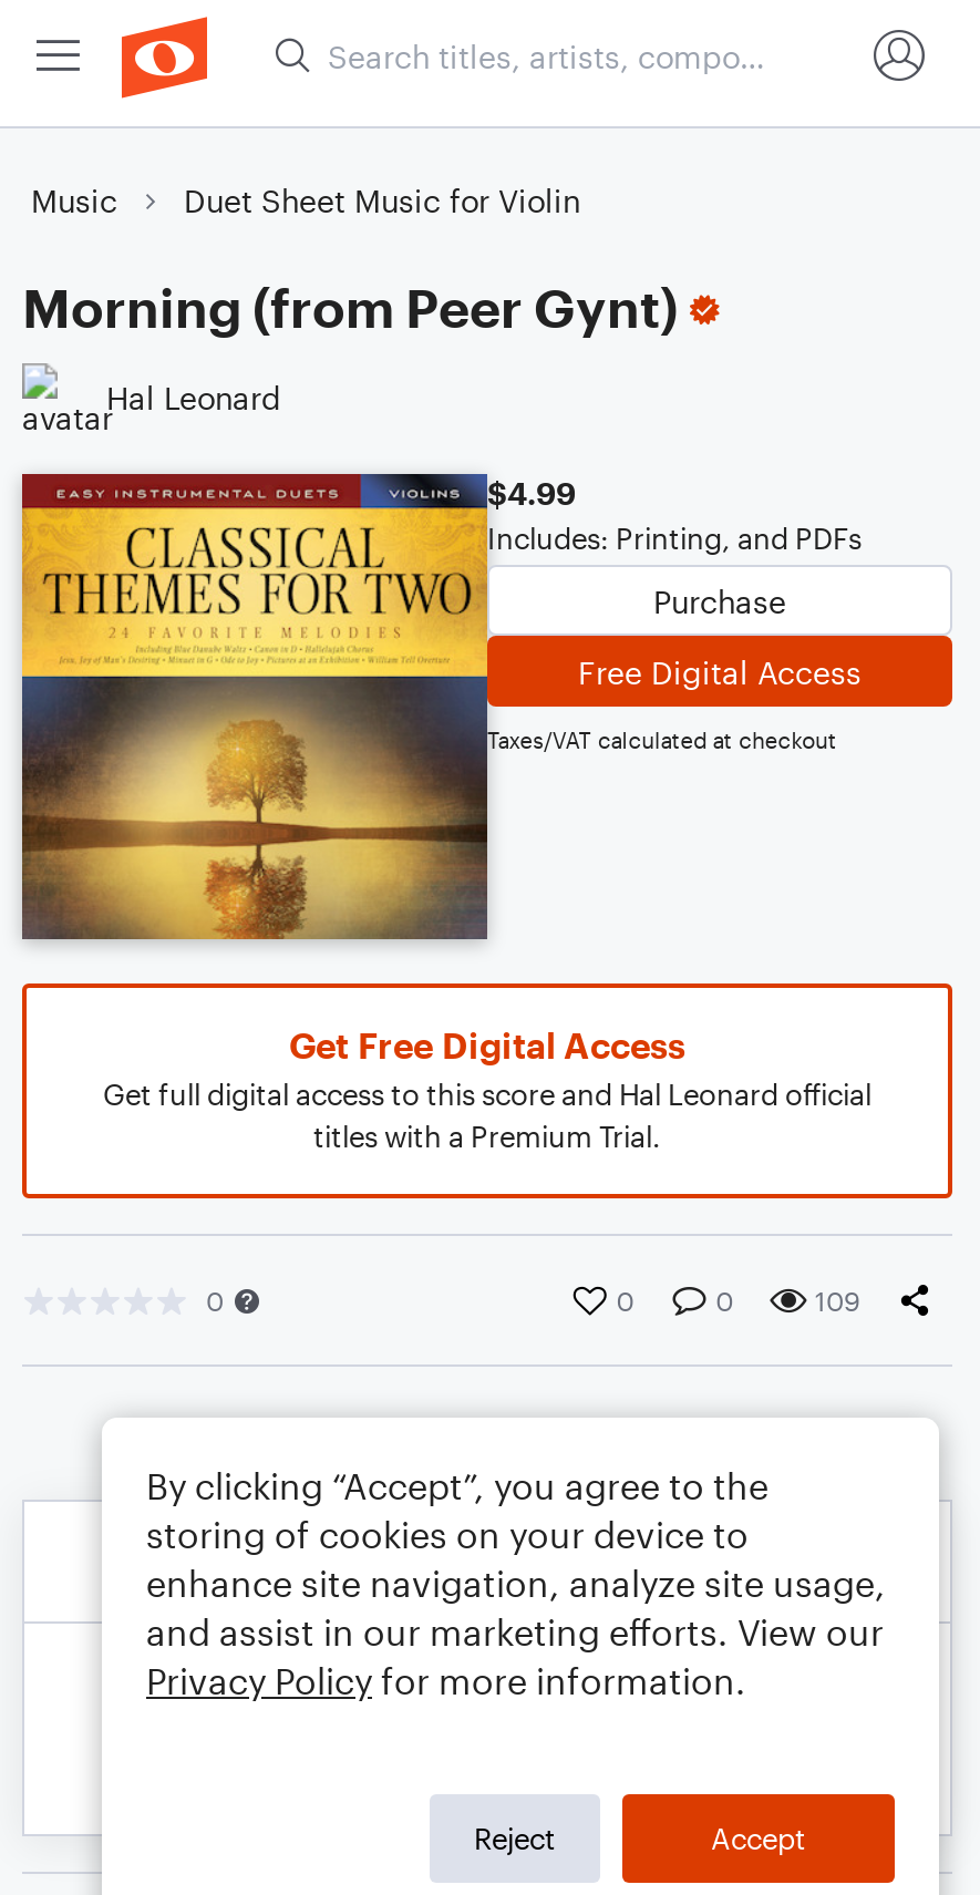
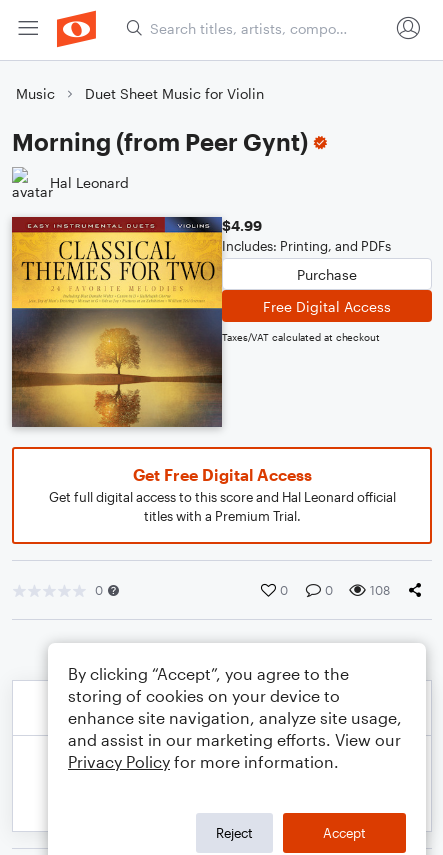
[815,1284,859,1315] 109 -> [370,582,390,596] 108

